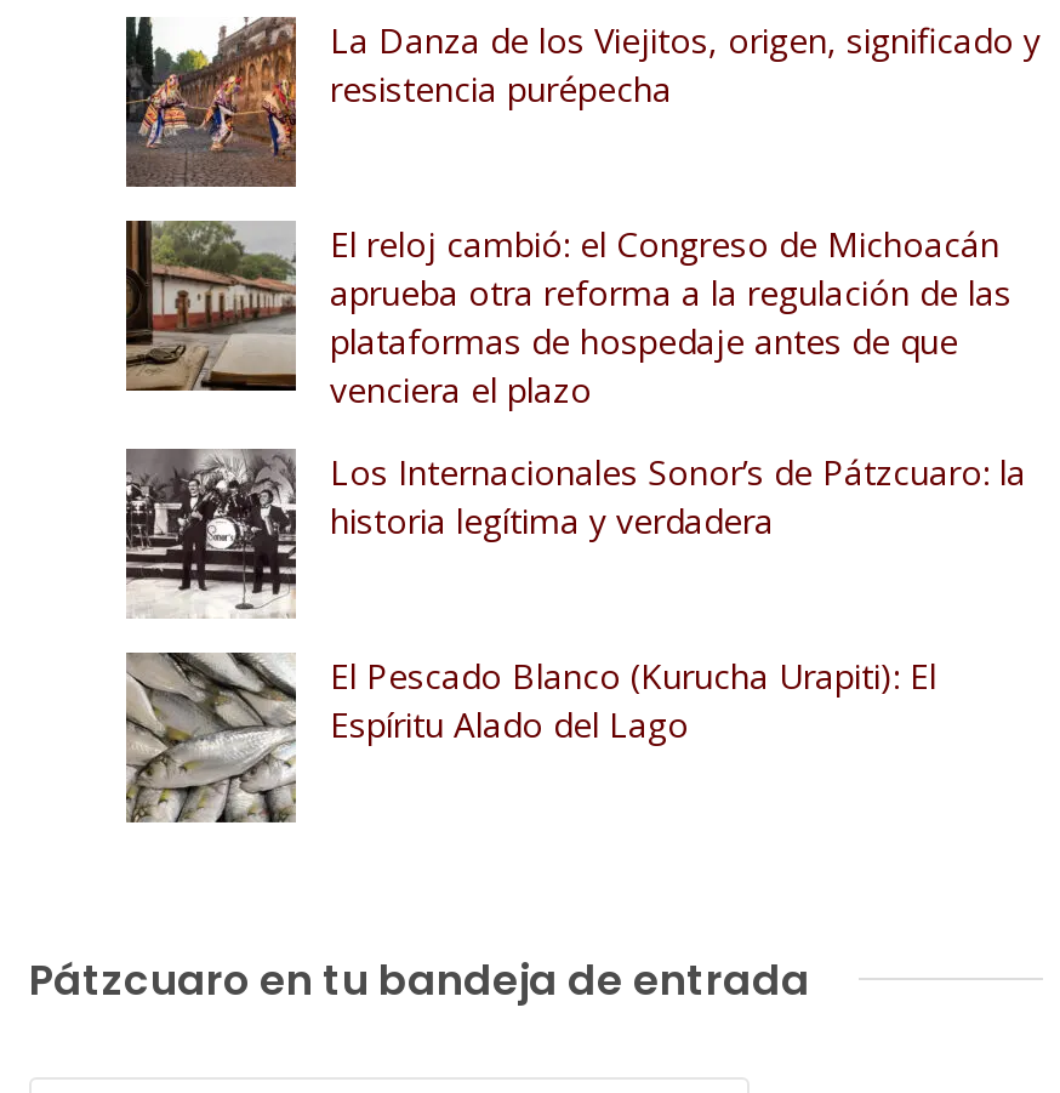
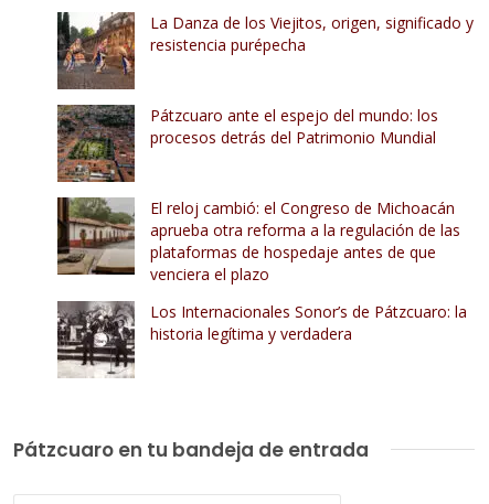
none -> [56,105,438,182] [image] | Pátzcuaro ante el espejo del mundo: los | procesos detrás del Patrimonio Mundial
moved [121,216,1026,543] -> [55,195,467,344]: [image] | El reloj cambió: el Congreso de Michoacán | aprueba otra reforma a la regulación de las | plataformas de hospedaje antes de que | venciera el plazo | Los Internacionales Sonor’s de Pátzcuaro: la | historia legítima y verdadera
[124,652,936,825] [image] | El Pescado Blanco (Kurucha Urapiti): El | Espíritu Alado del Lago -> none

